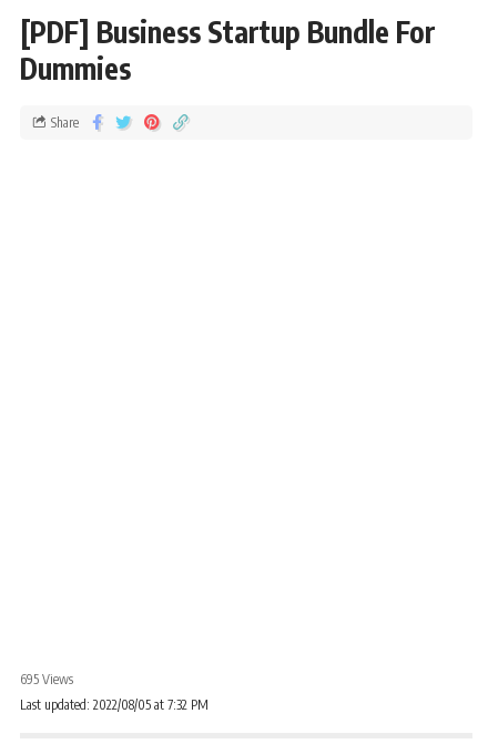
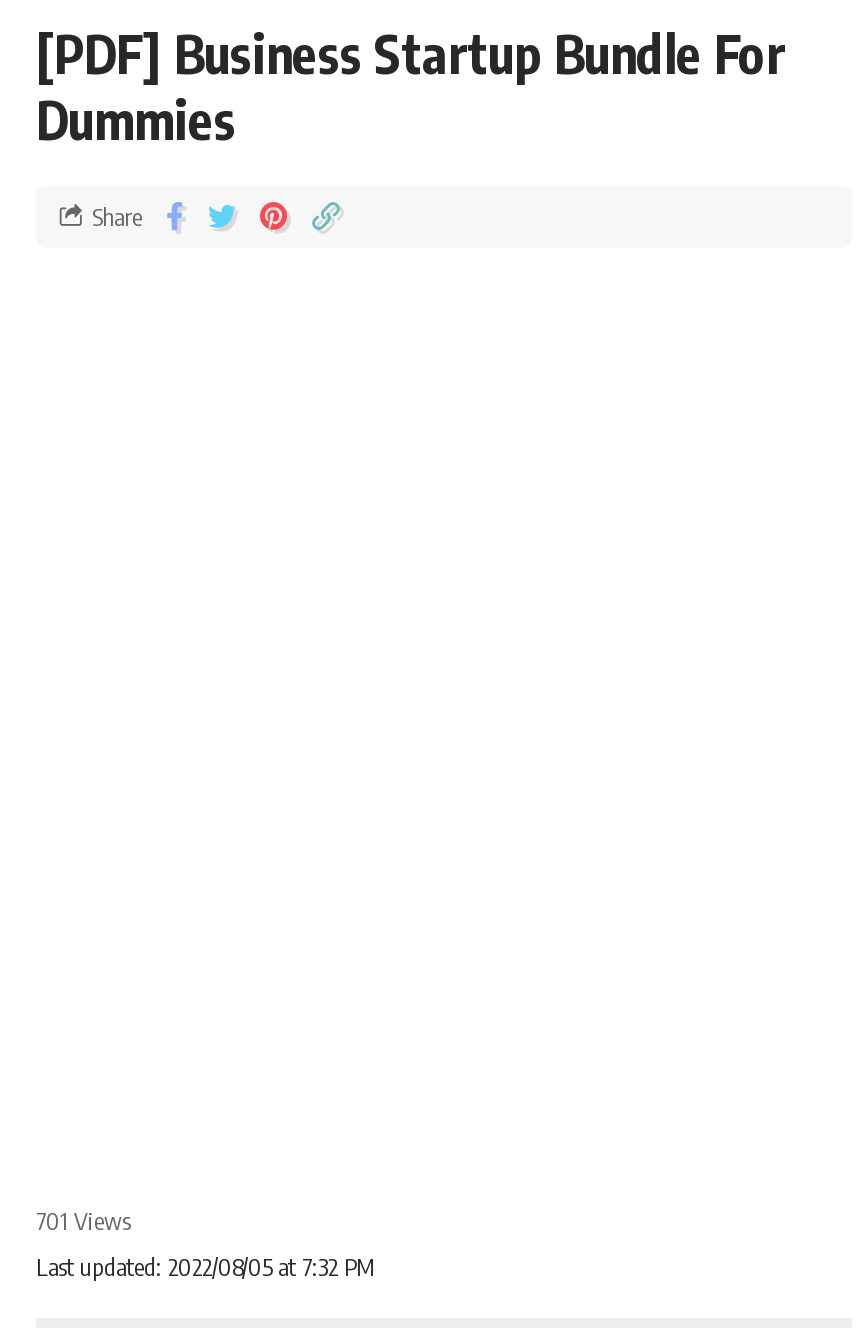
[20,671,73,687] 695 Views -> [36,1206,130,1236] 701 Views

